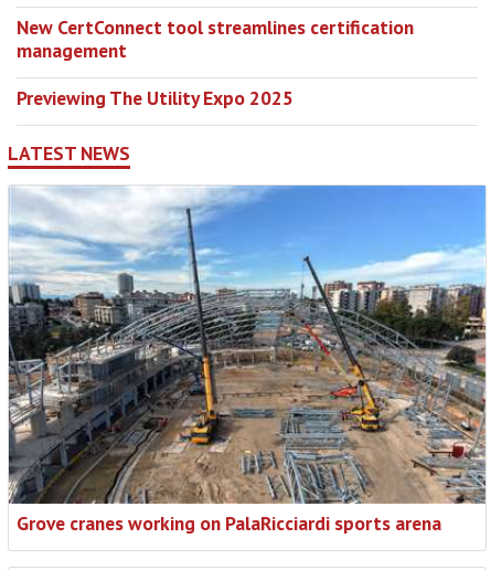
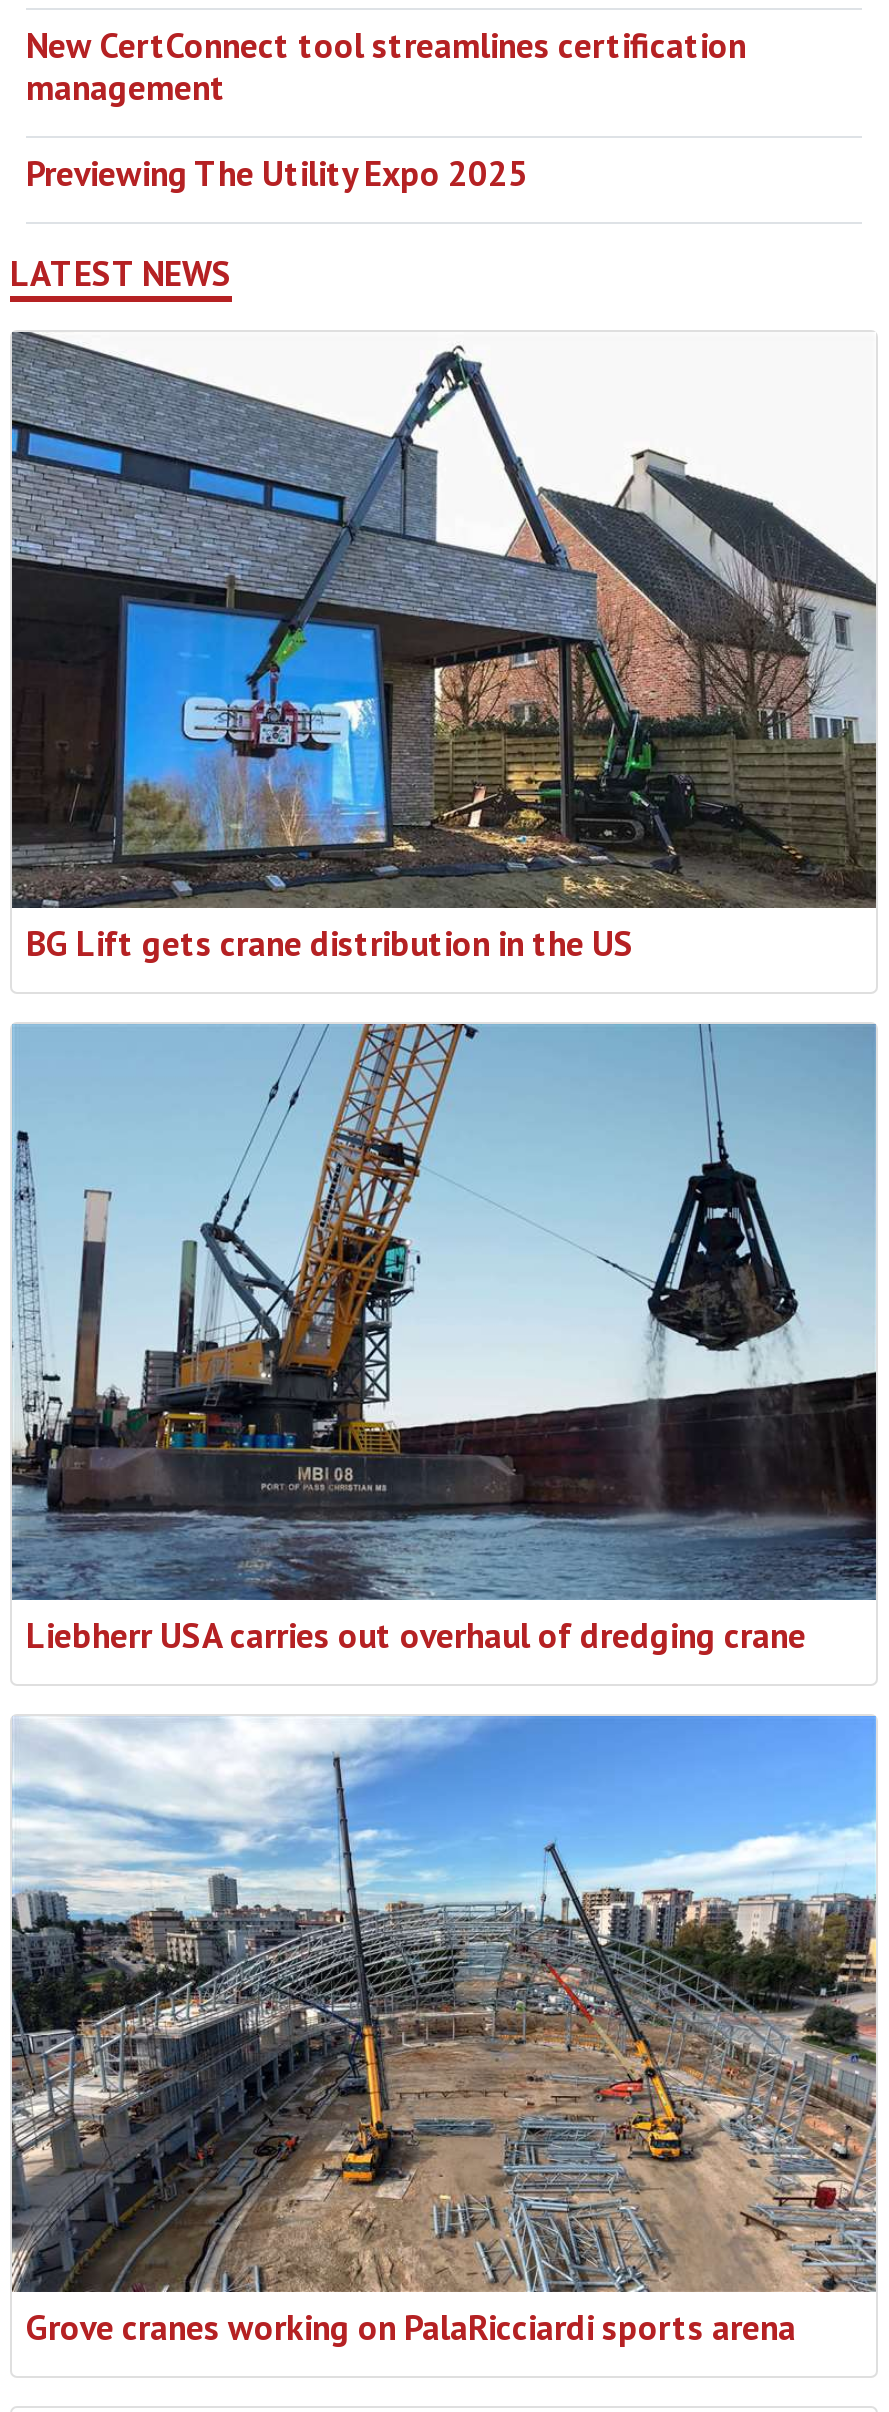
none -> [10,330,876,965] [image] | BG Lift gets crane distribution in the US
none -> [10,1022,878,1657] [image] | Liebherr USA carries out overhaul of dredging crane

